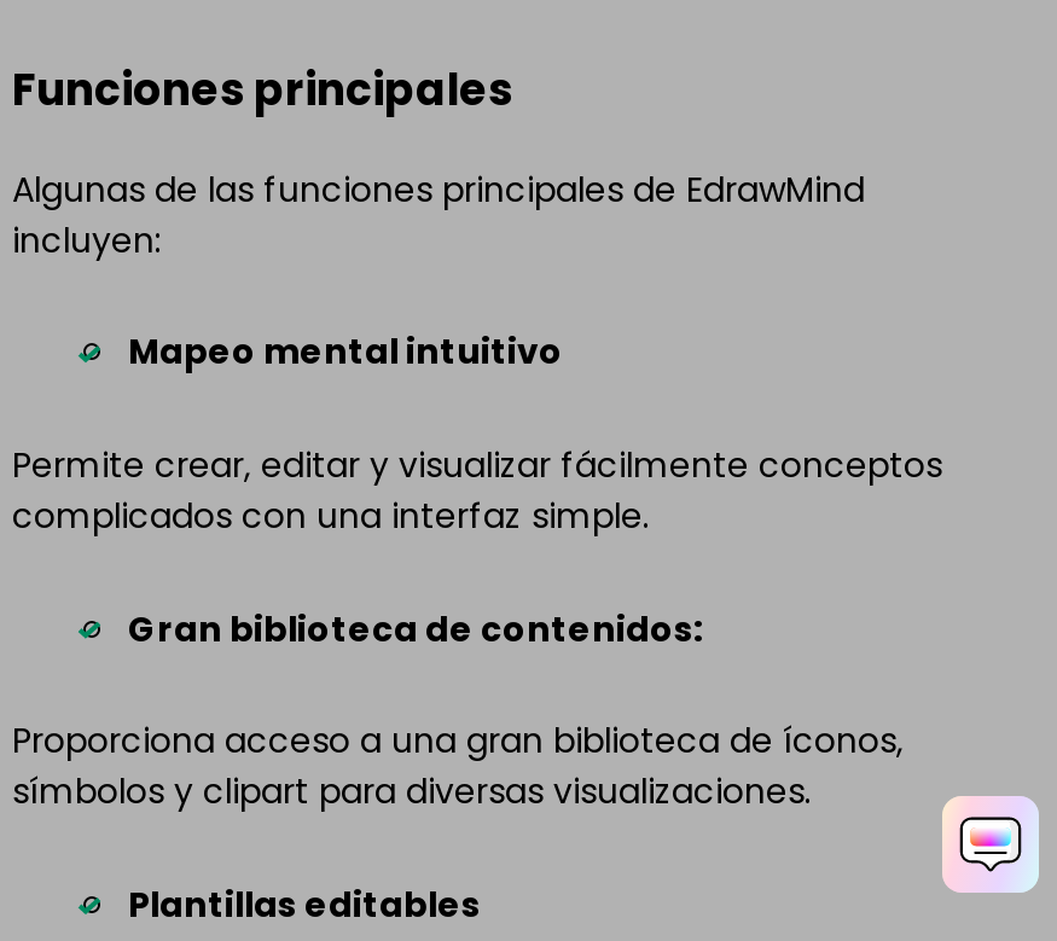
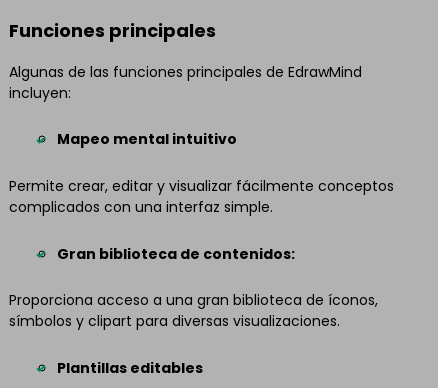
[940,794,1041,895] [image] -> none

